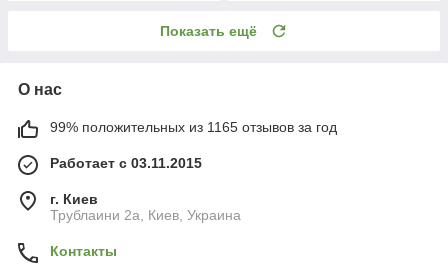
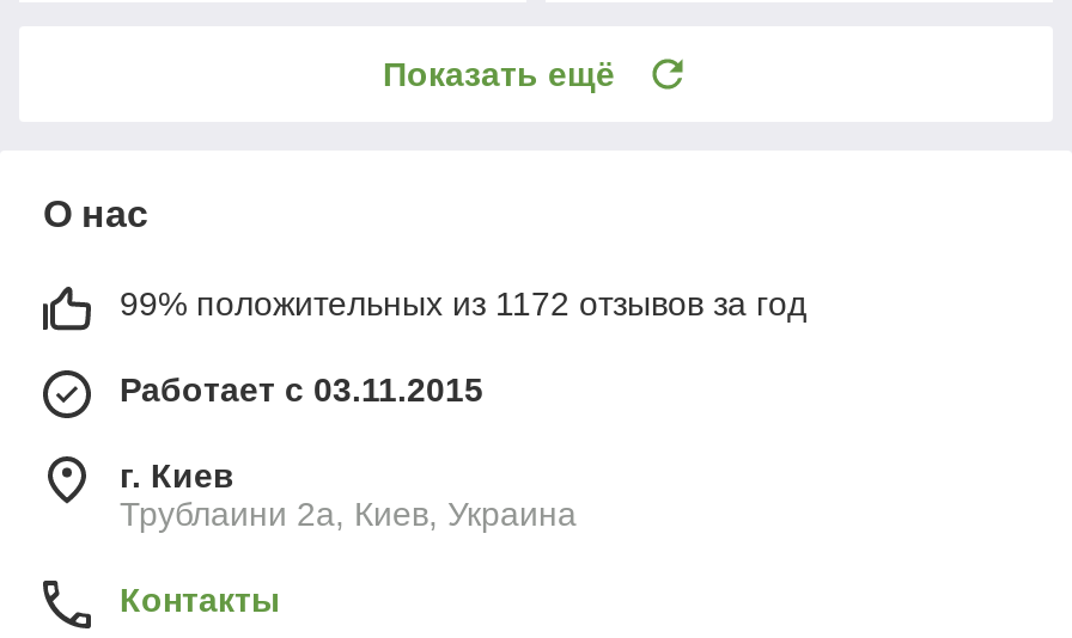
[50,119,337,135] 99% положительных из 1165 отзывов за год -> [120,284,806,322] 99% положительных из 1172 отзывов за год

